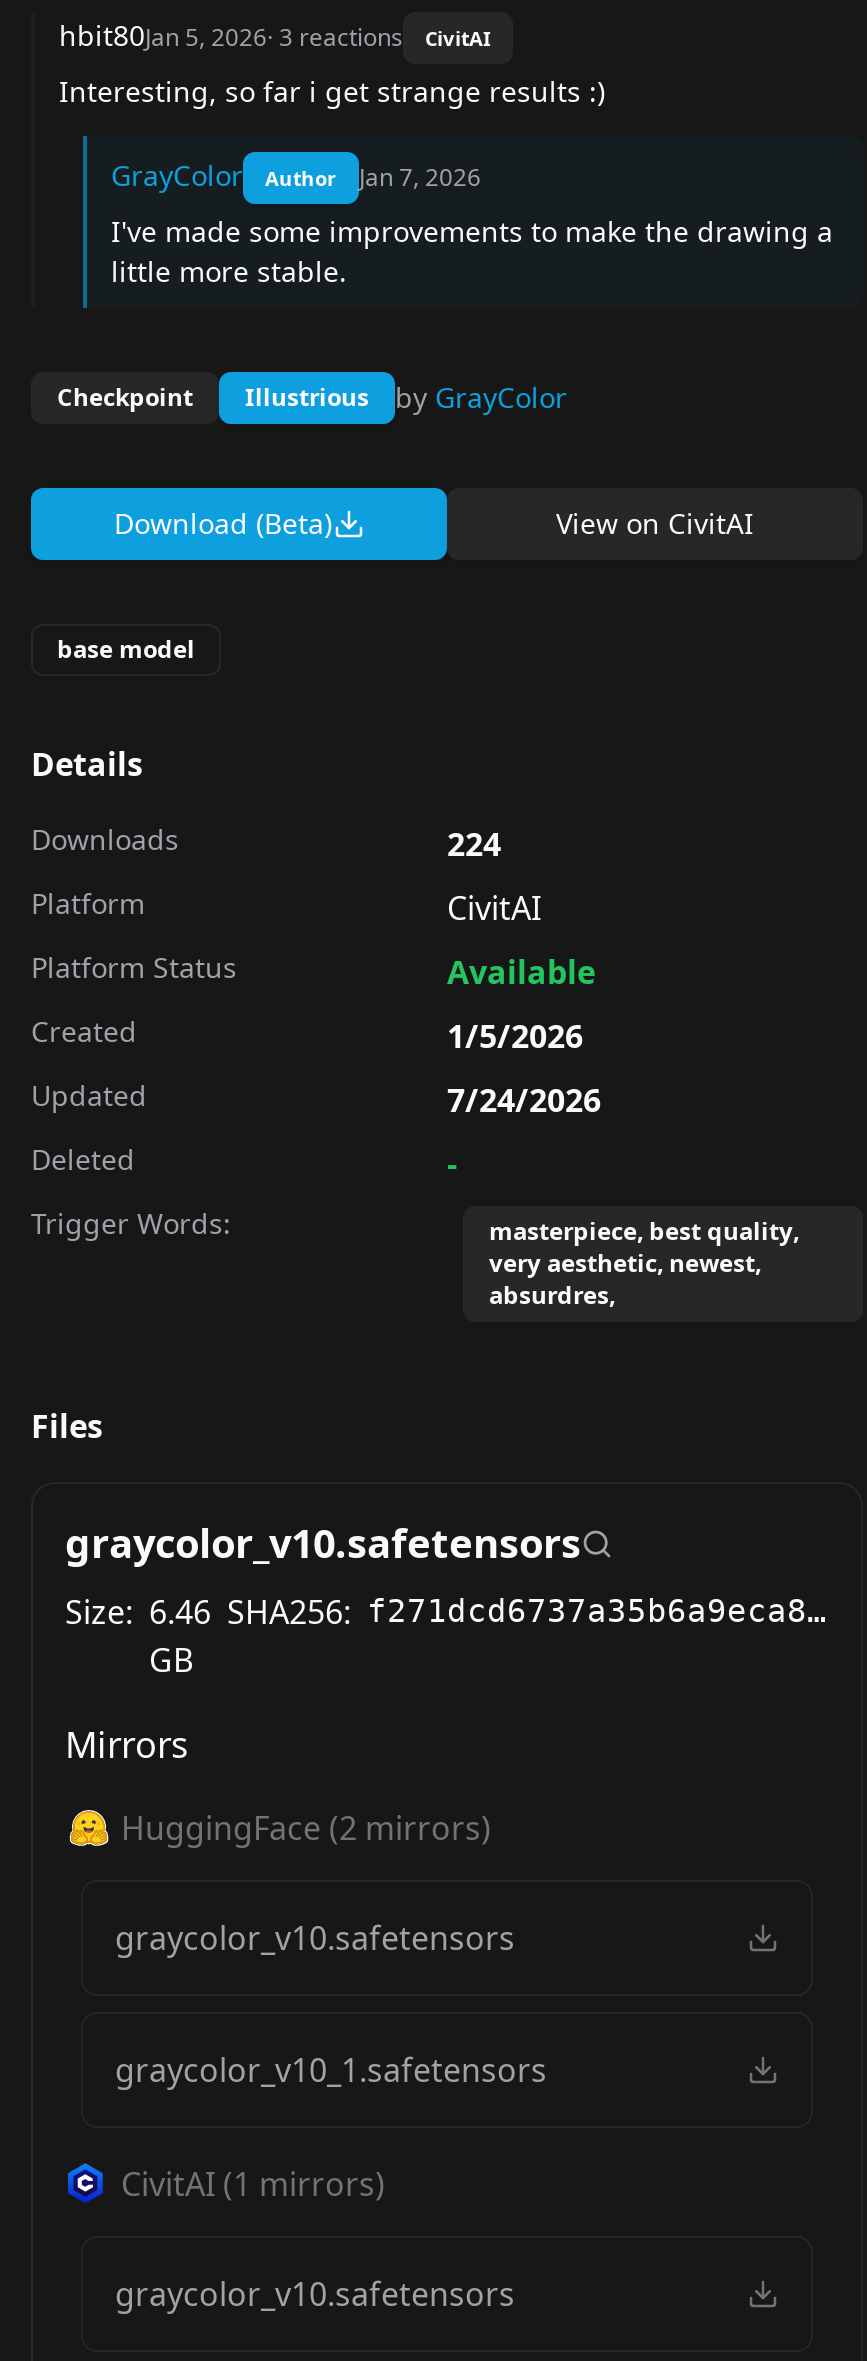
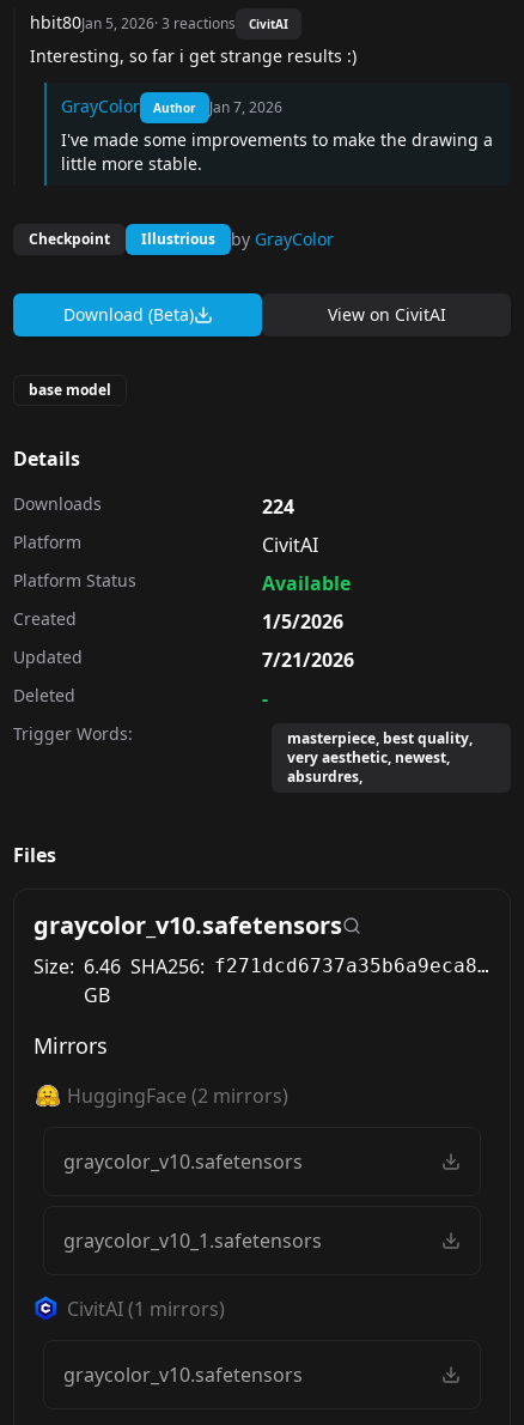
[447,1079,601,1123] 7/24/2026 -> [262,647,354,673] 7/21/2026

